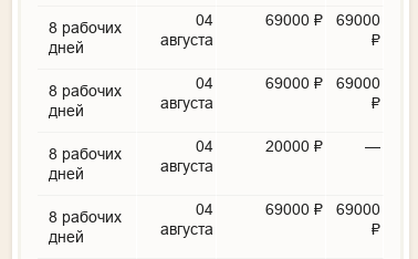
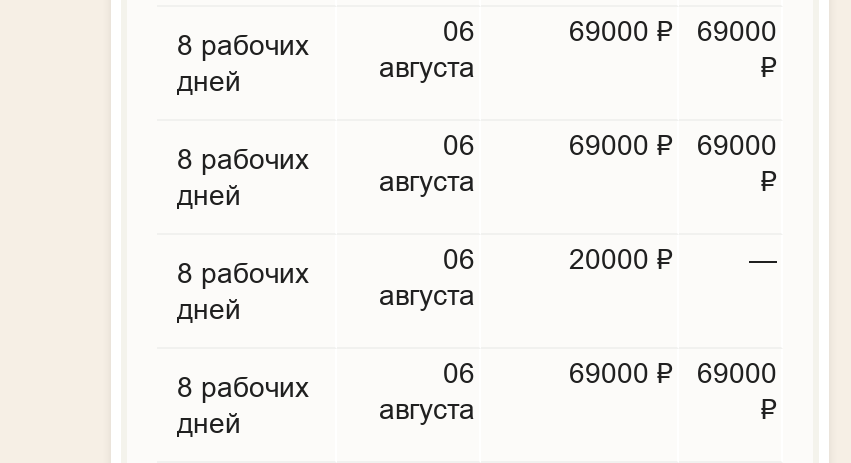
[196,11,213,29] 04 -> [443,15,475,47] 06
[196,74,213,92] 04 -> [443,129,475,161] 06
[196,137,213,155] 04 -> [443,243,475,275] 06
[196,200,213,218] 04 -> [443,357,475,389] 06

